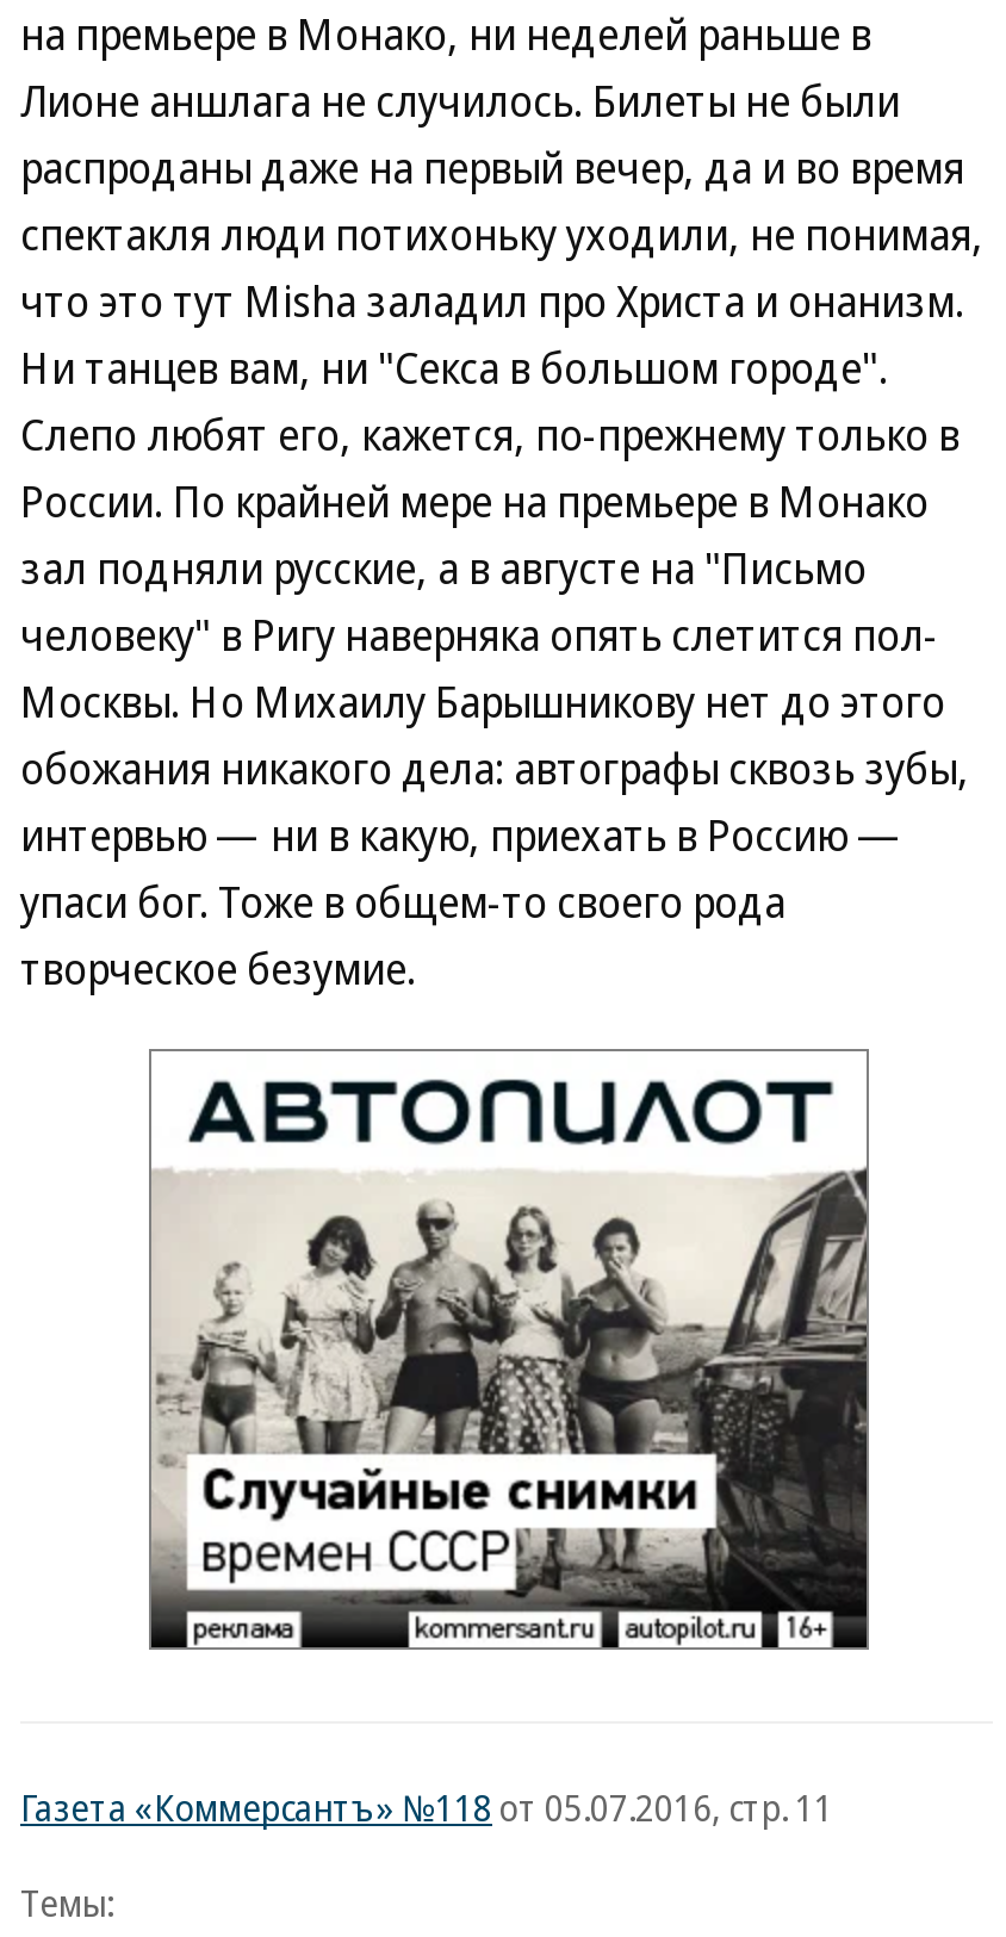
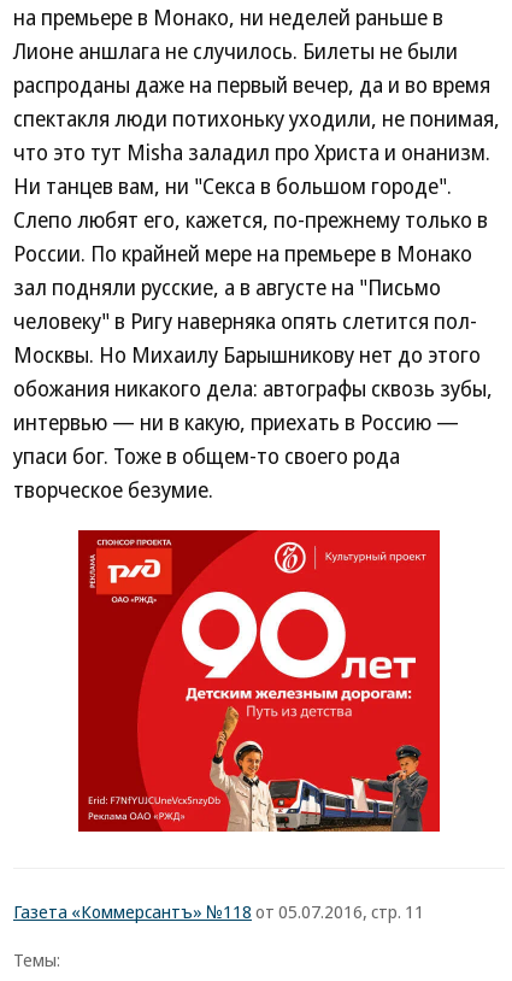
[147,1047,871,1652] [image] -> [77,529,442,833] [image]

